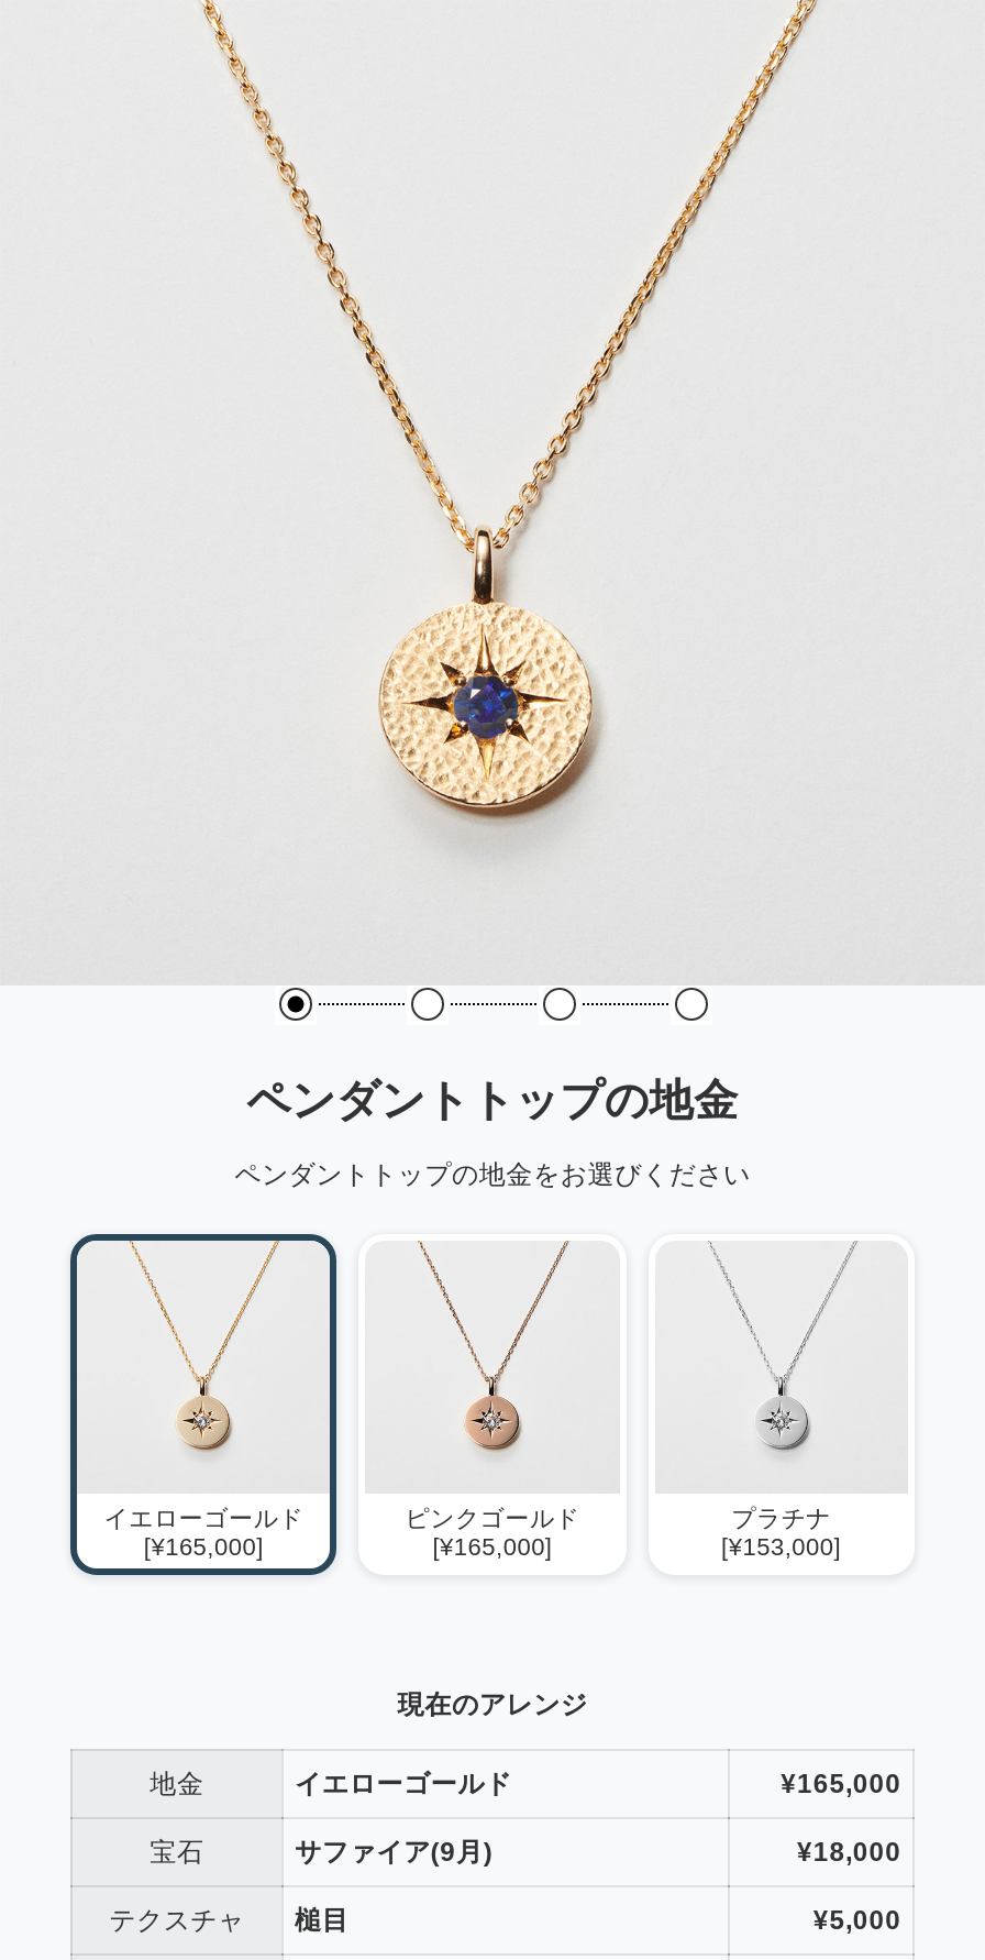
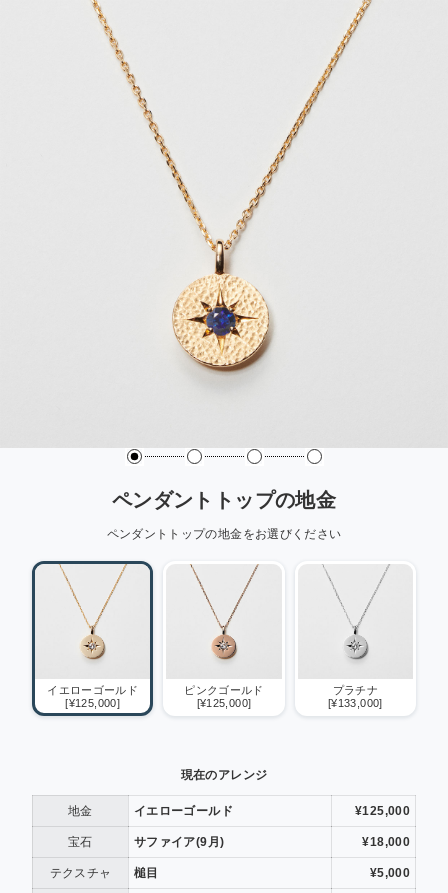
[144,1534,264,1560] [¥165,000] -> [65,697,120,709] [¥125,000]
[432,1534,553,1560] [¥165,000] -> [197,697,251,709] [¥125,000]
[721,1534,841,1560] [¥153,000] -> [328,697,383,709] [¥133,000]
[781,1769,901,1800] ¥165,000 -> [355,804,410,818] ¥125,000

